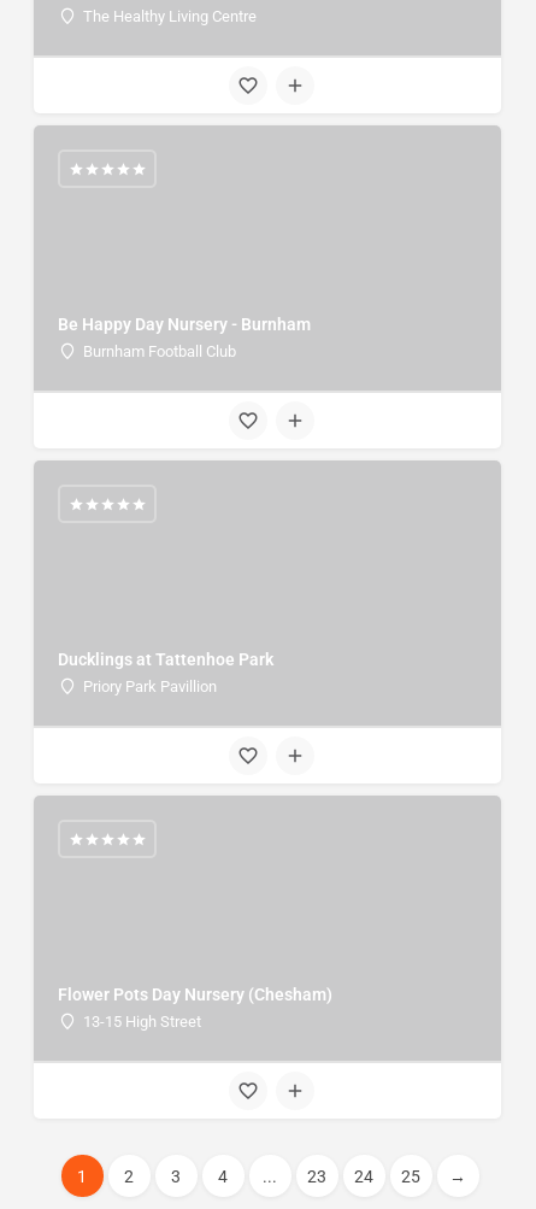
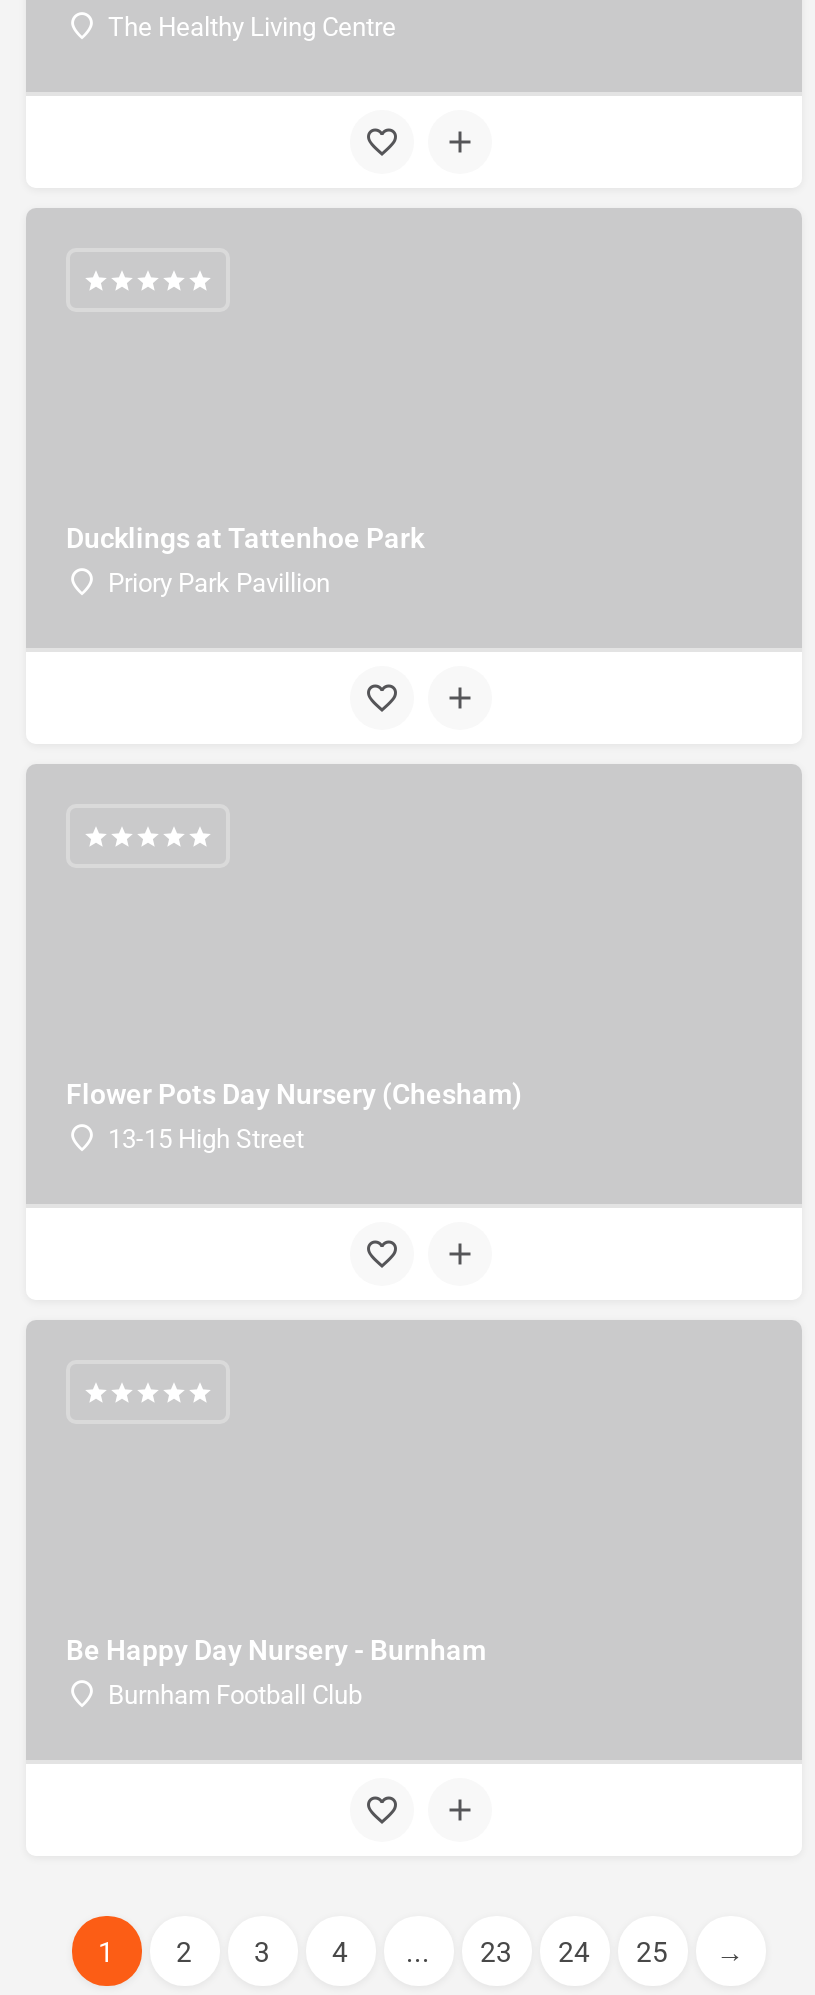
moved [58,314,311,360] -> [66,1633,486,1709]: Be Happy Day Nursery - Burnham | Burnham Football Club
moved [58,649,332,1030] -> [66,521,522,1153]: Ducklings at Tattenhoe Park | Priory Park Pavillion | Flower Pots Day Nursery (Chesham) | 13-15 High Street

